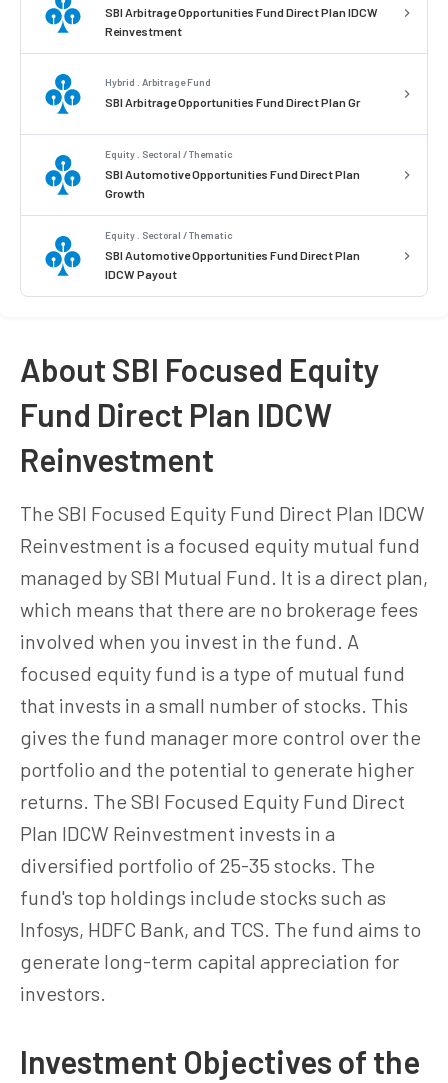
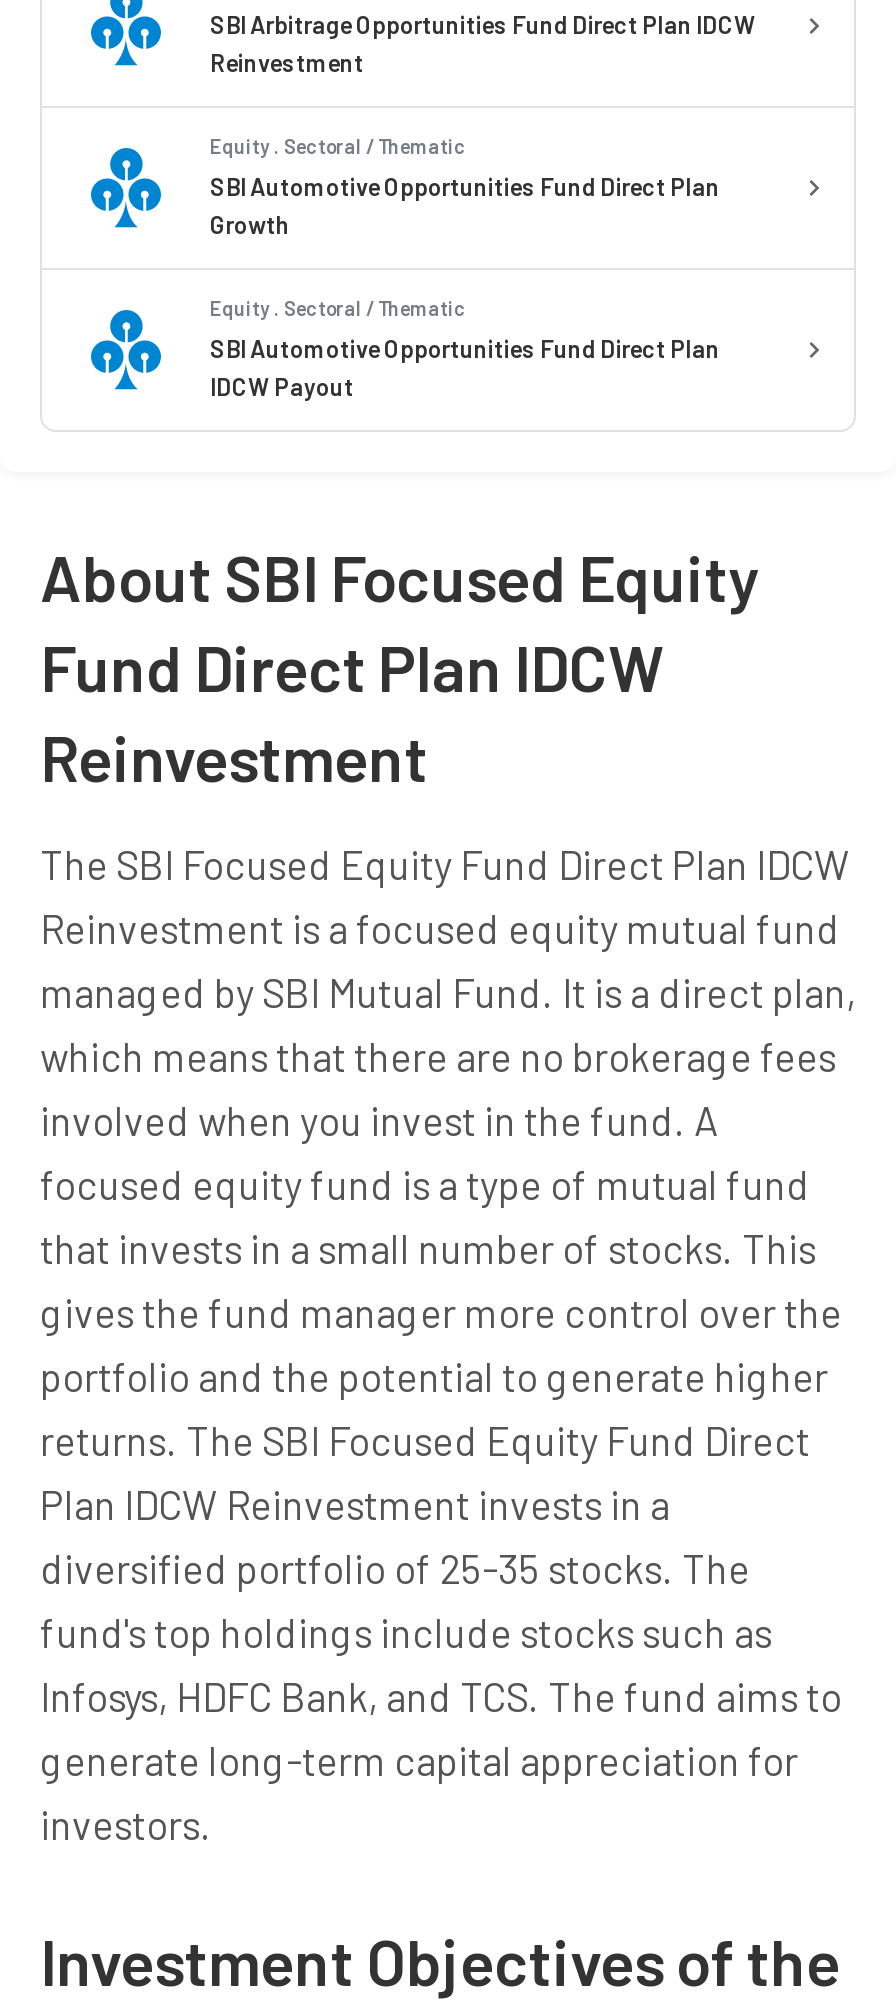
[105,76,360,109] Hybrid . Arbitrage Fund | SBI Arbitrage Opportunities Fund Direct Plan Gr -> none

